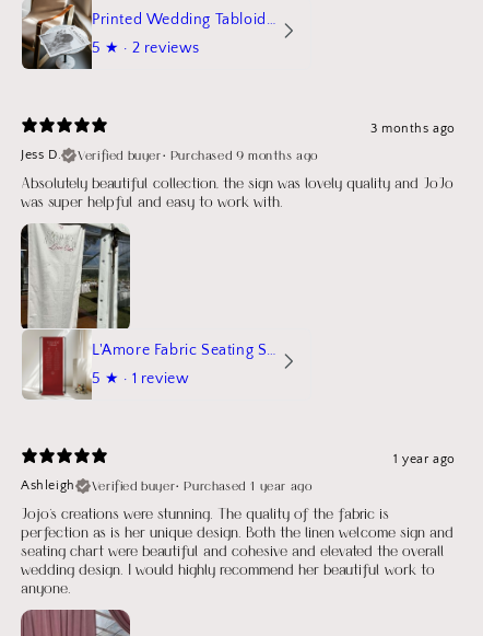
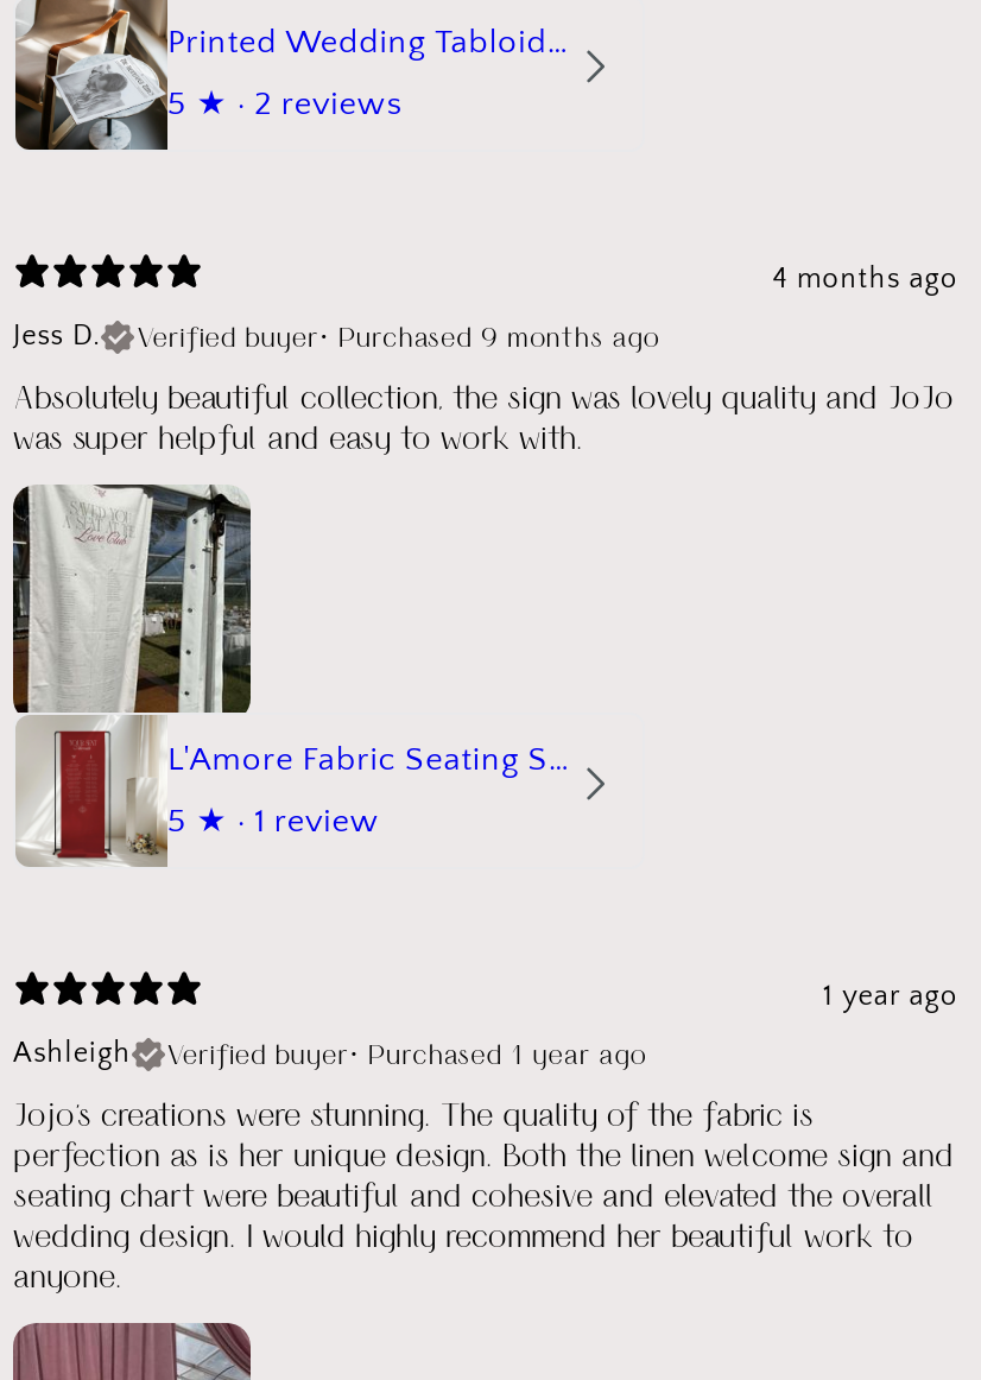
[370,122,456,136] 3 months ago -> [773,265,958,296] 4 months ago

